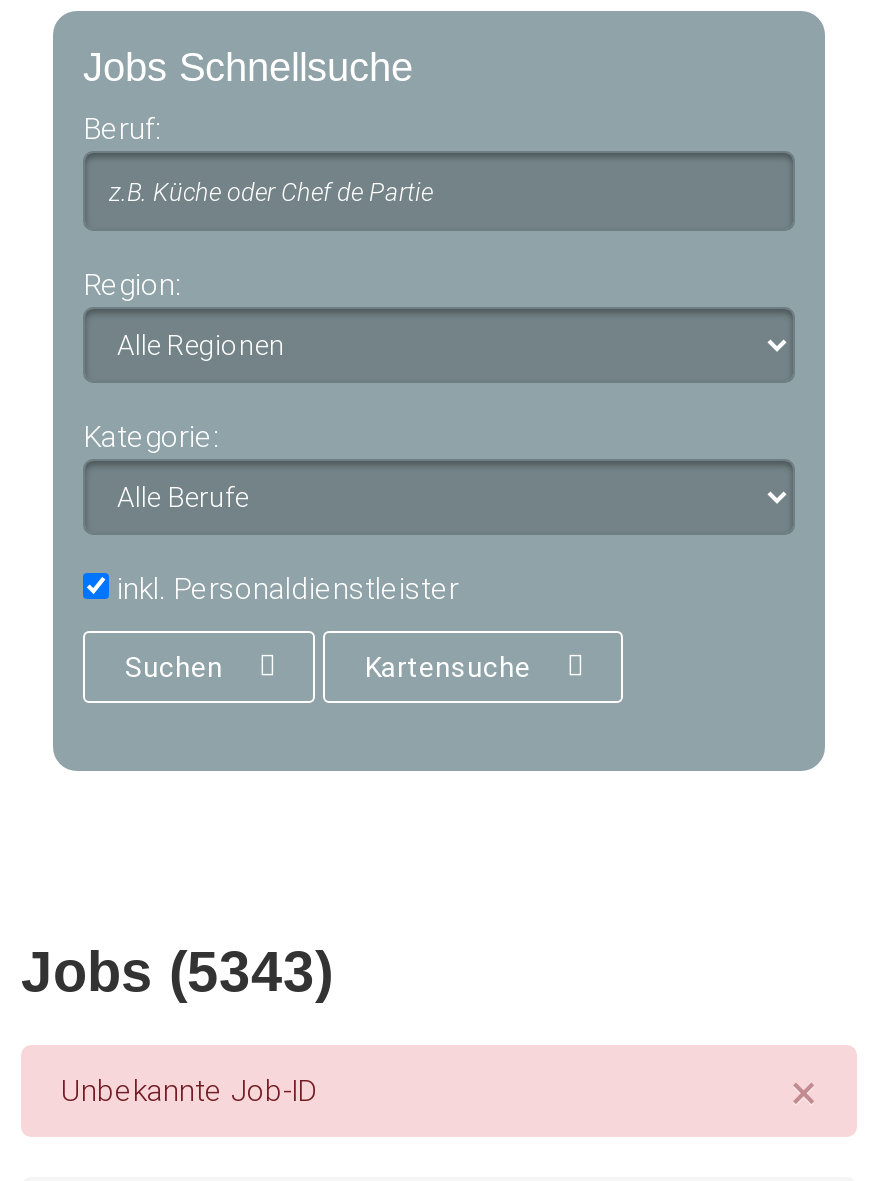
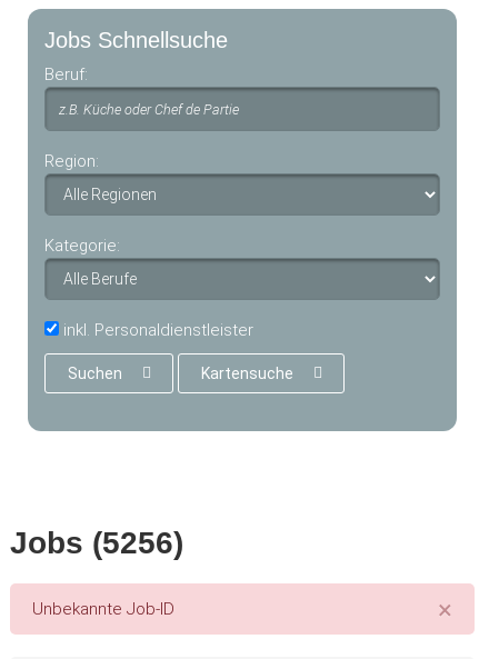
[21,941,333,1003] Jobs (5343) -> [10,526,183,560] Jobs (5256)

